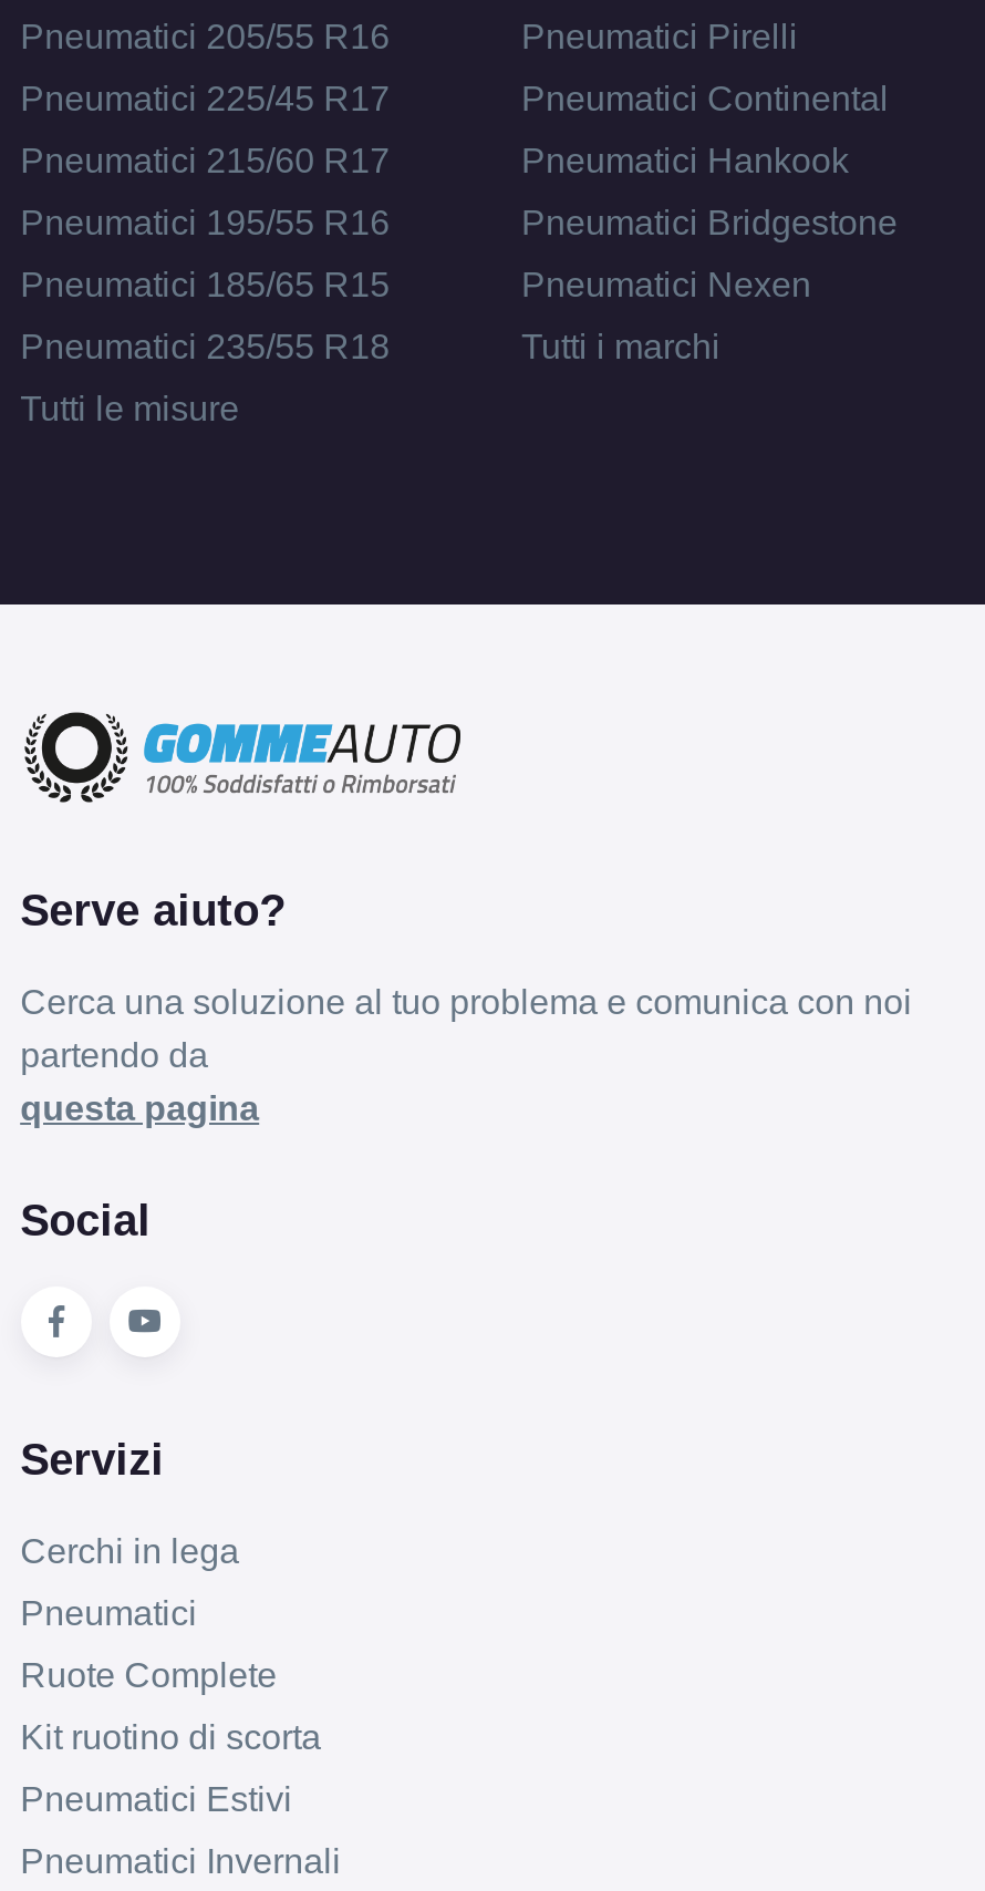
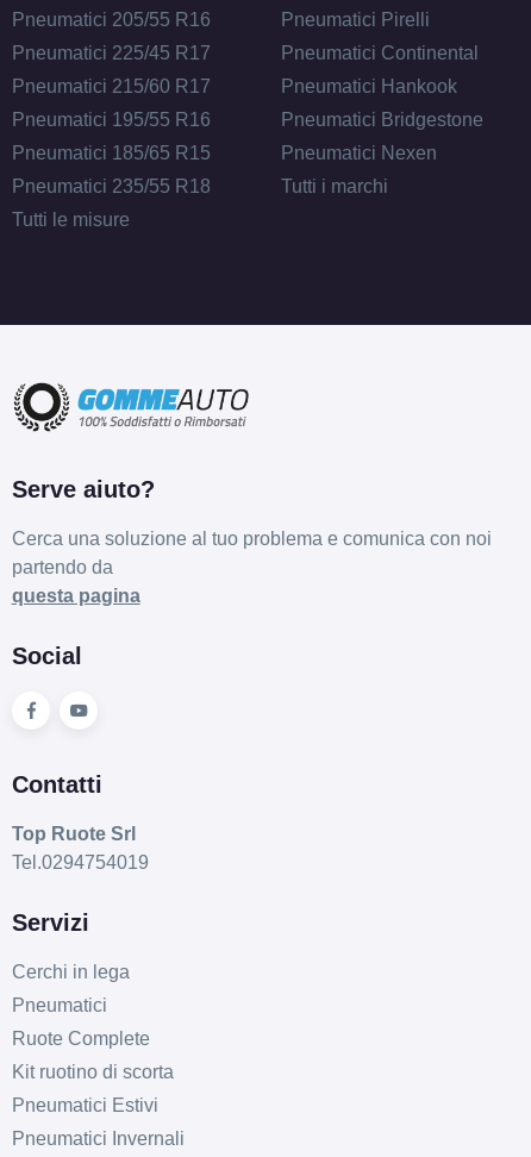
none -> [11,771,148,872] Contatti | Top Ruote Srl | Tel.0294754019

